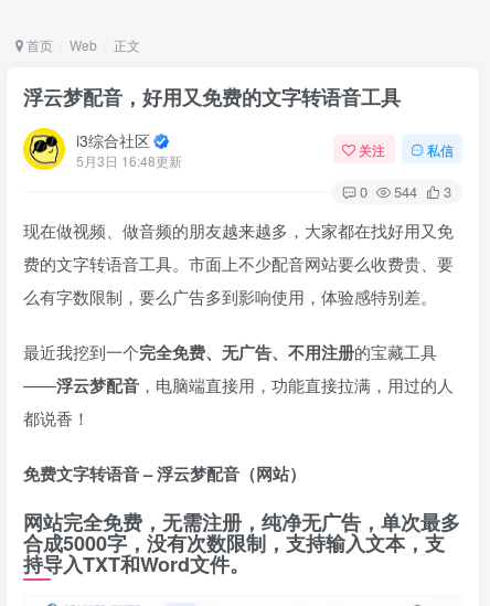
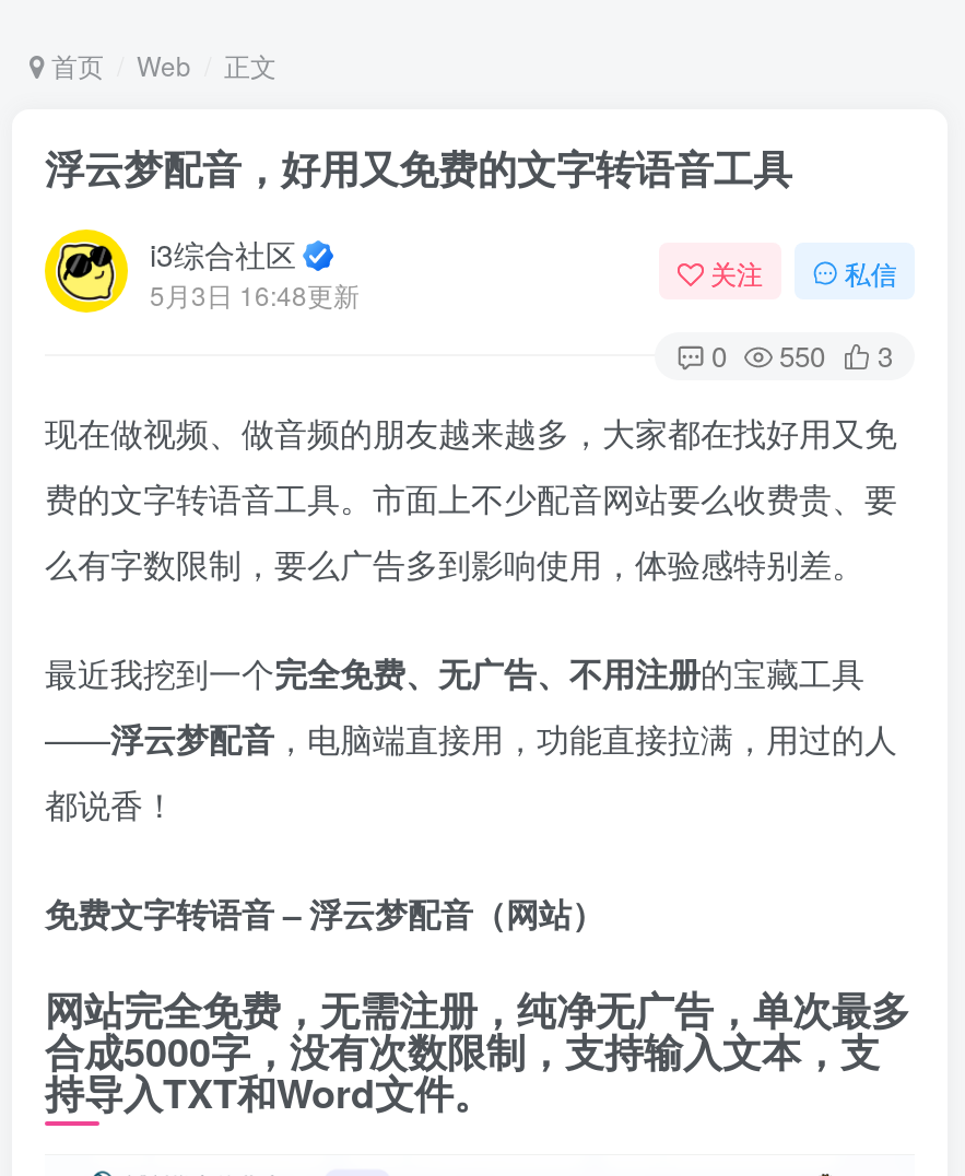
[360,181,451,202] 0 544 3 -> [711,334,893,376] 0 550 3

